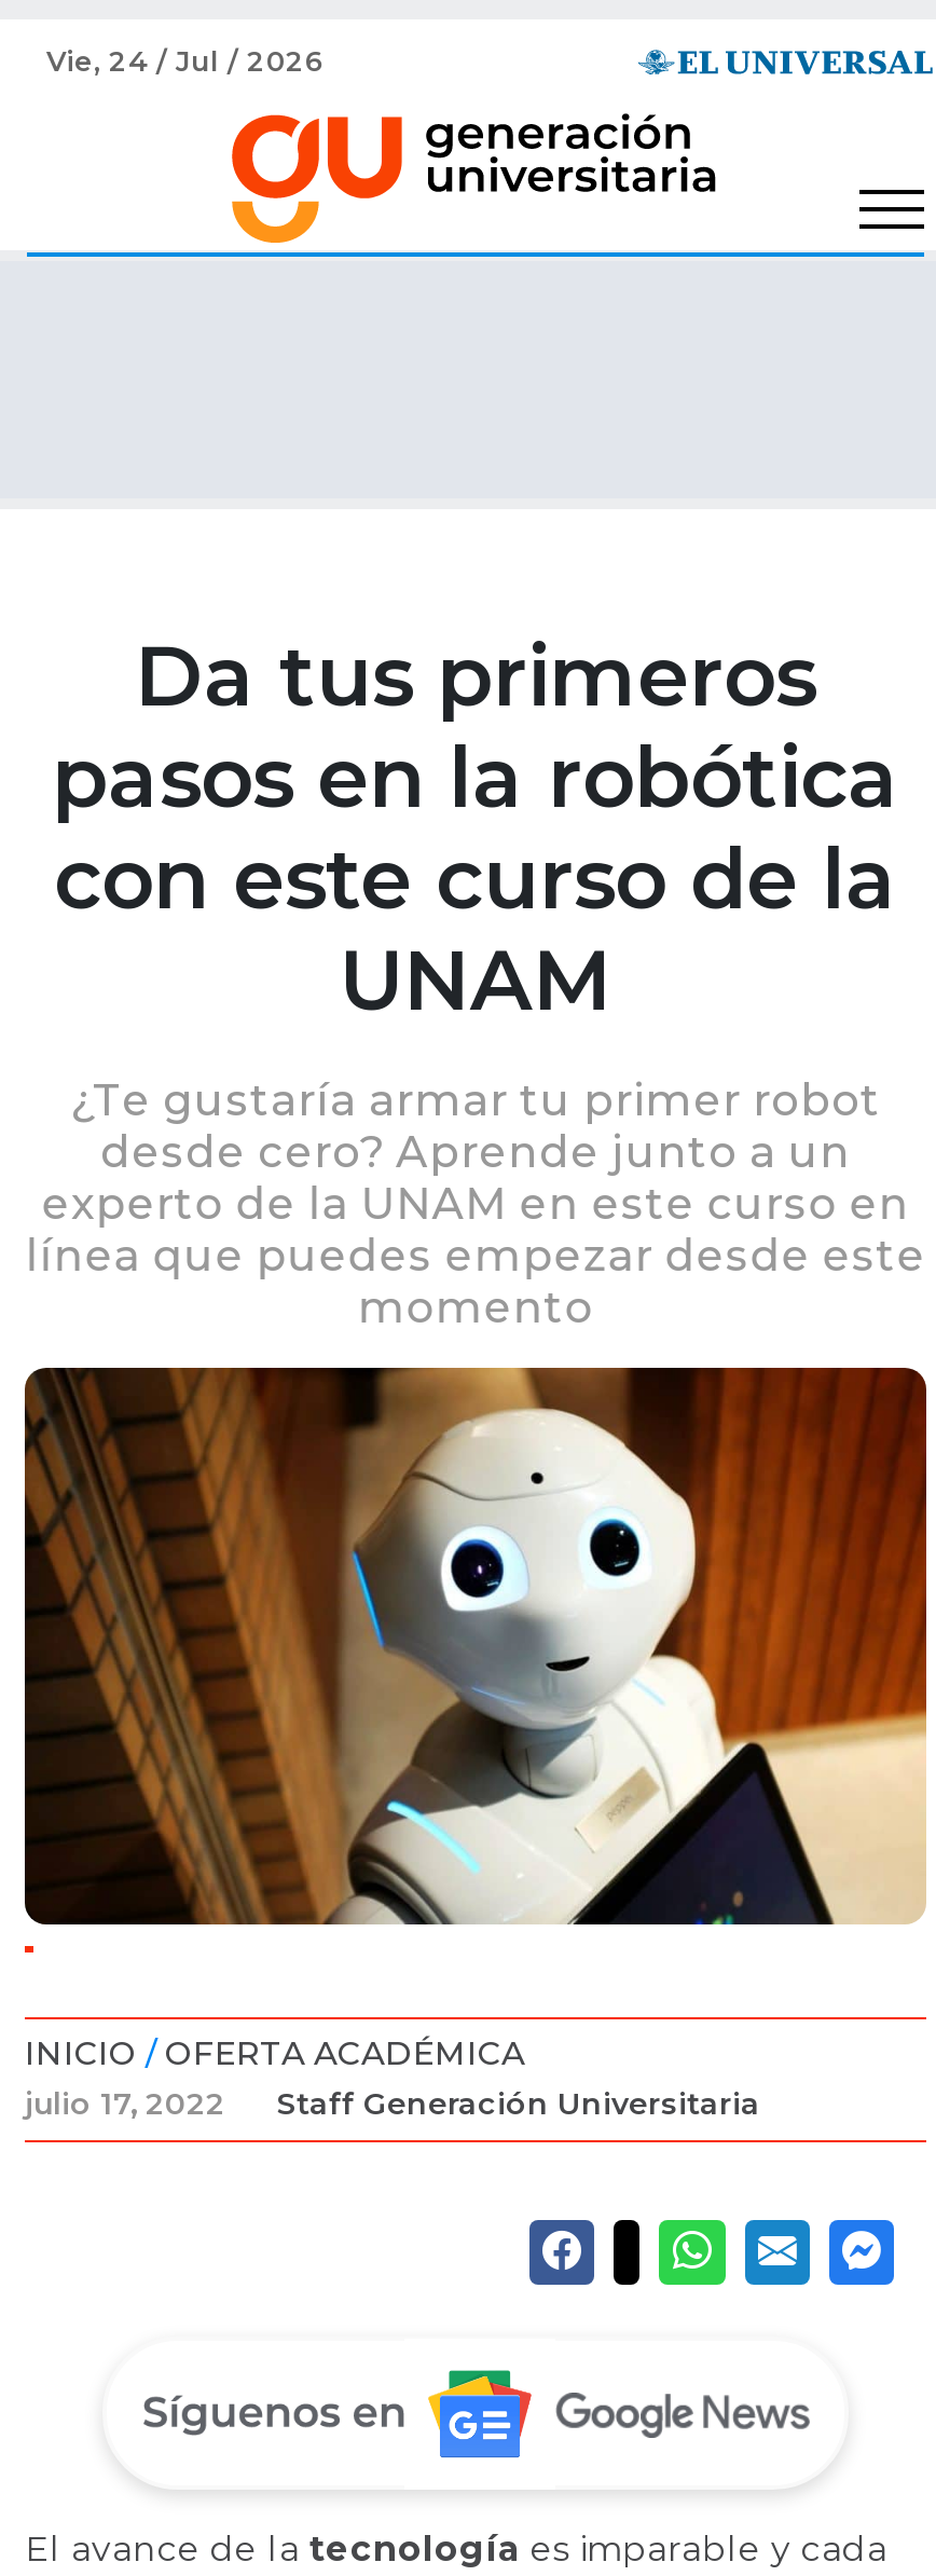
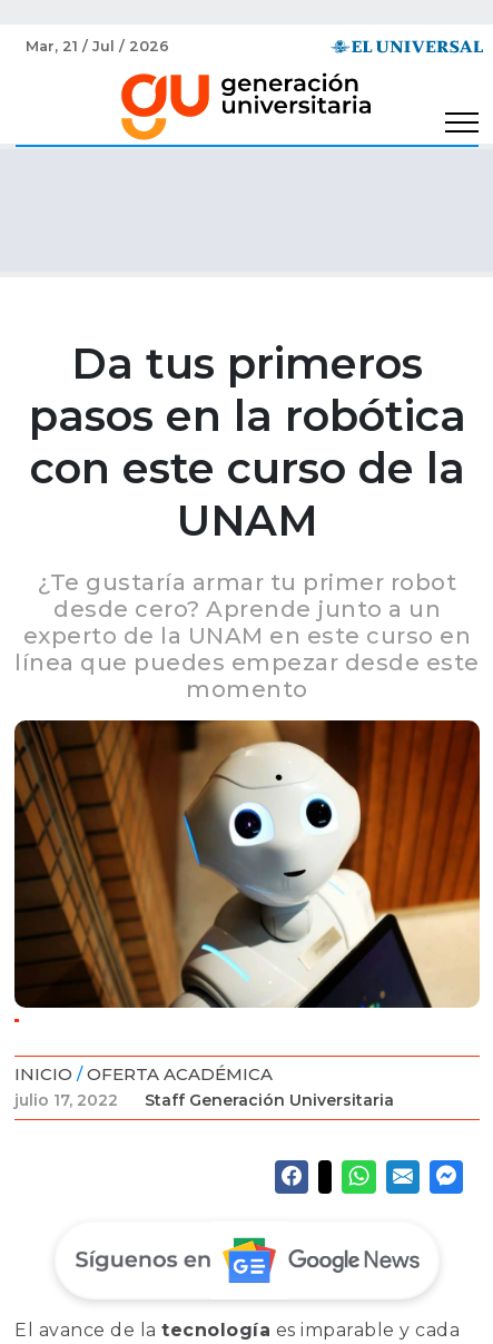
[46,45,325,78] Vie, 24 / Jul / 2026 -> [26,38,169,55] Mar, 21 / Jul / 2026

